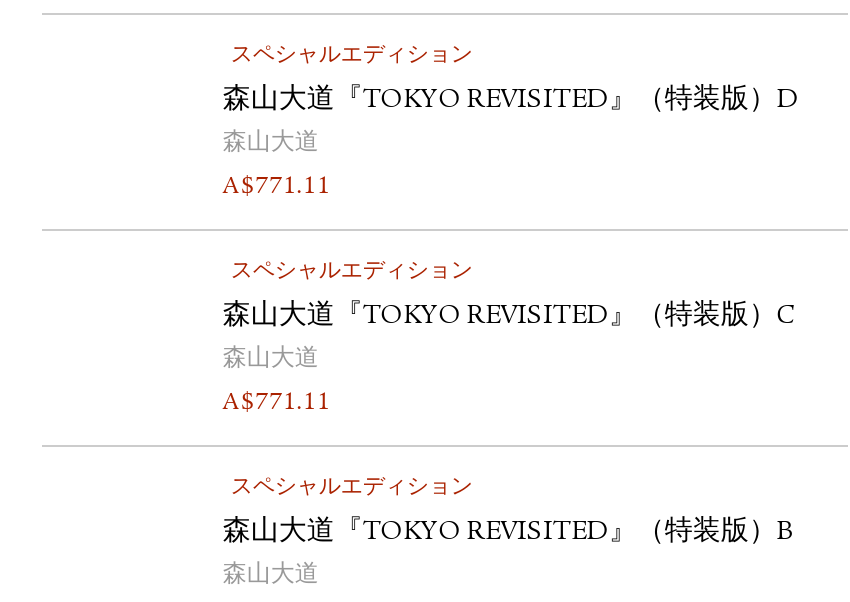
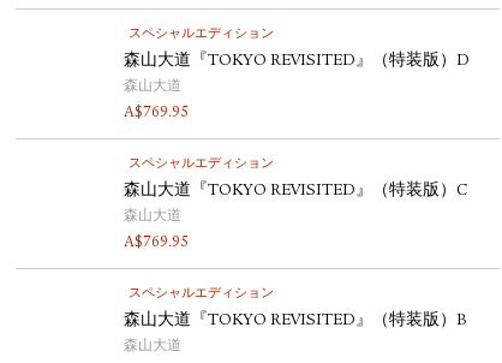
[223,176,331,202] A$771.11 -> [124,106,189,122] A$769.95
[223,392,331,418] A$771.11 -> [124,236,189,252] A$769.95

